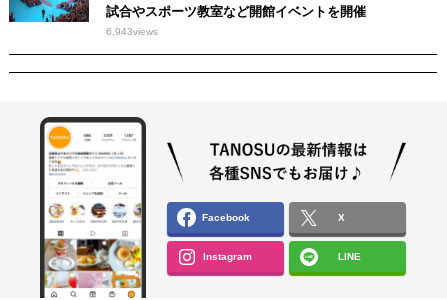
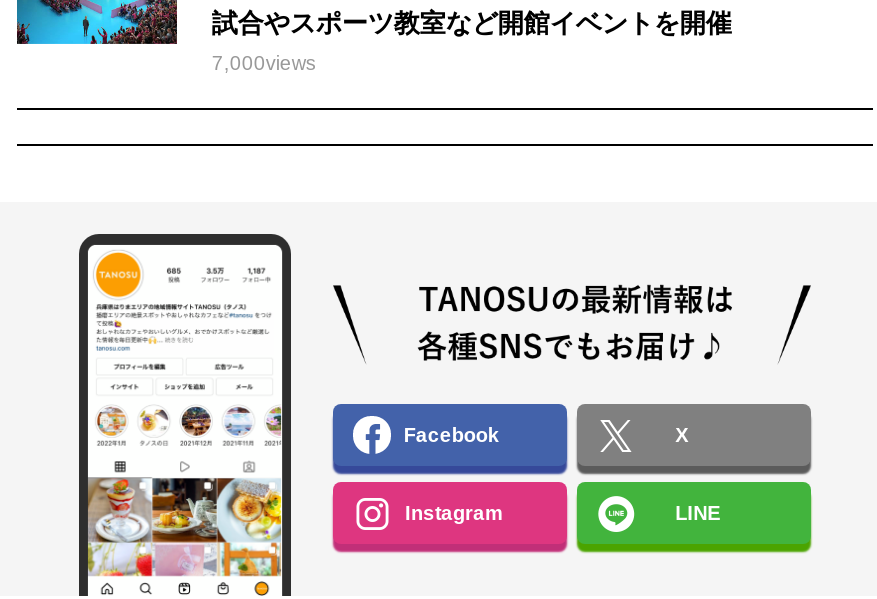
[106,25,158,36] 6,943views -> [212,51,316,73] 7,000views

